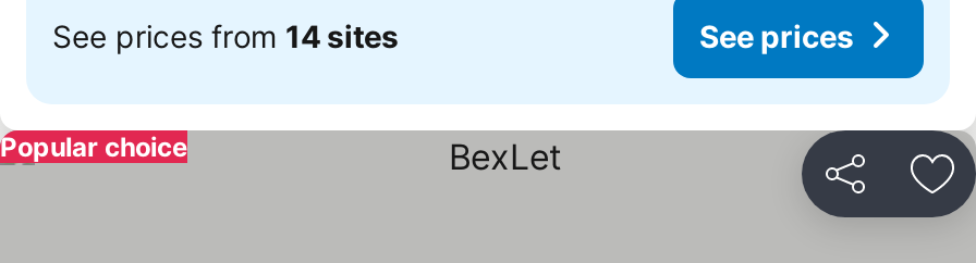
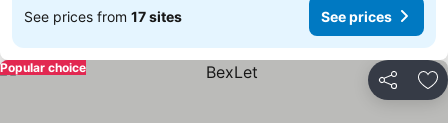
[52,16,399,53] See prices from 14 sites -> [24,7,182,24] See prices from 17 sites

